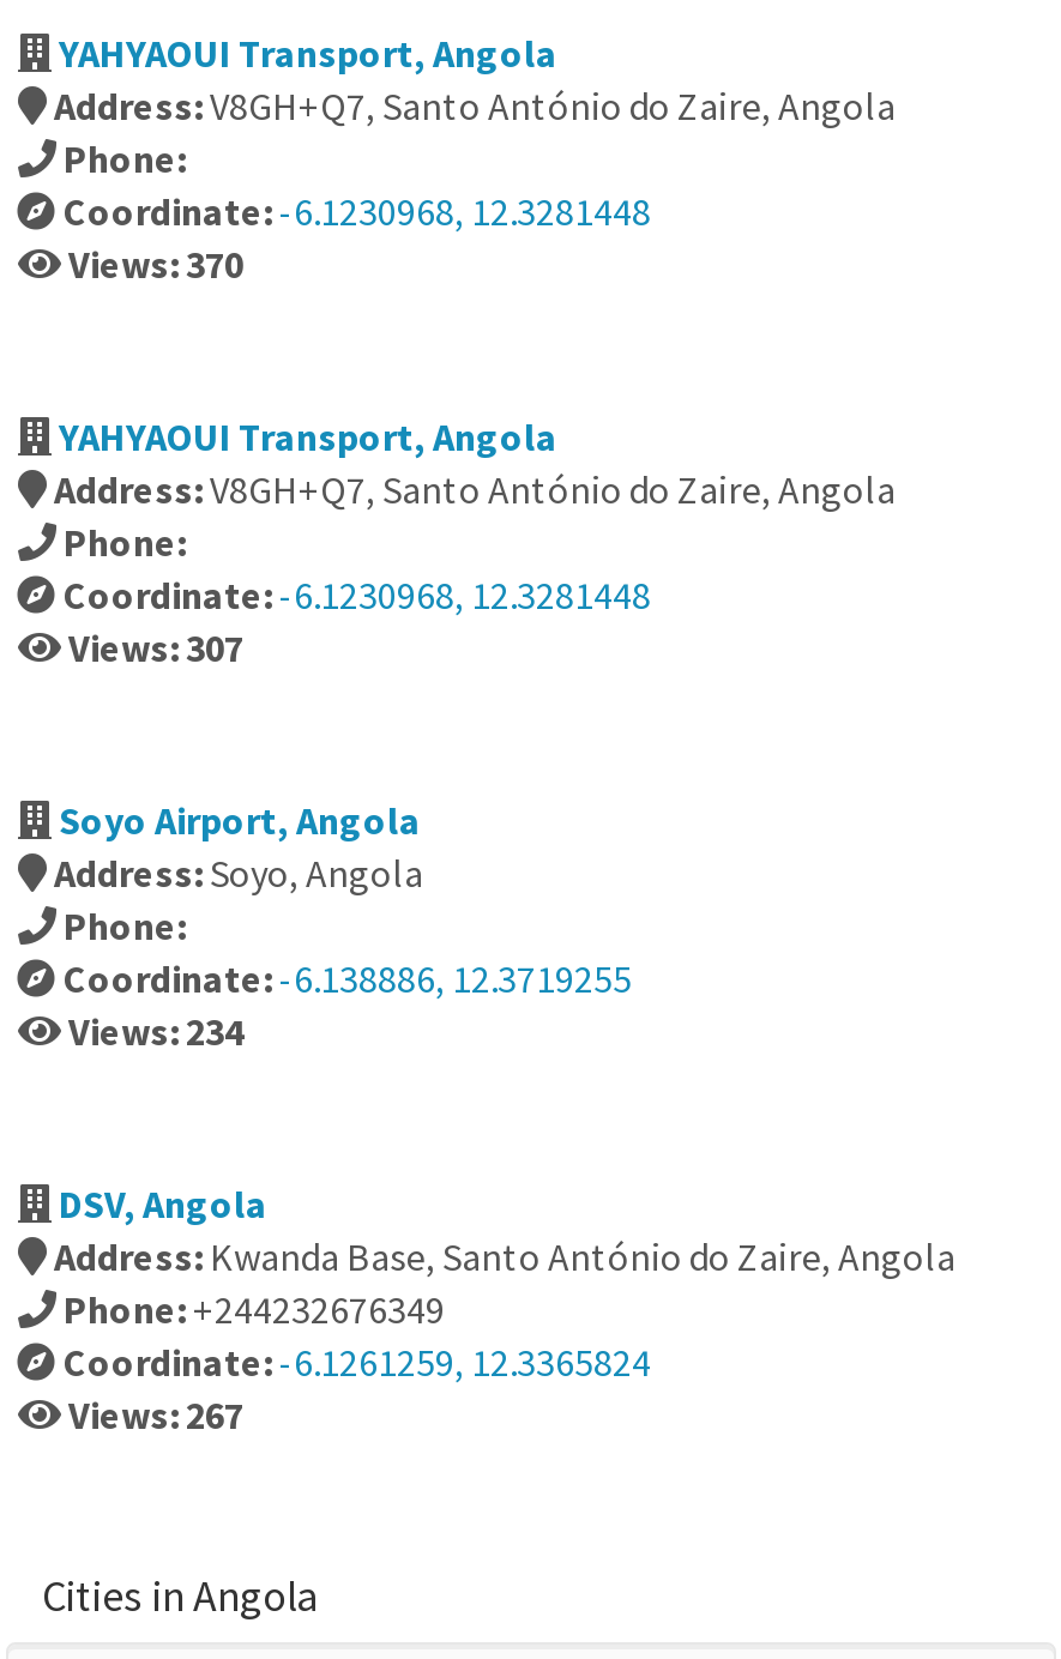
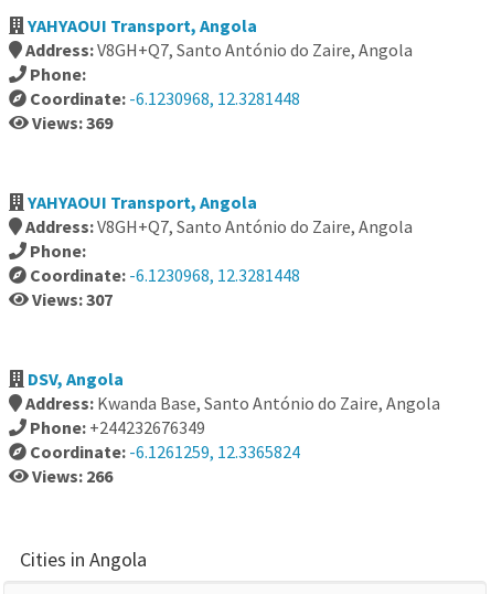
[68,240,243,288] Views: 370 -> [32,112,113,134] Views: 369
[54,796,632,1055] Soyo Airport, Angola | Address: Soyo, Angola | Phone: | Coordinate: -6.138886, 12.3719255 | Views: 234 -> none
[68,1390,243,1438] Views: 267 -> [32,465,113,487] Views: 266

